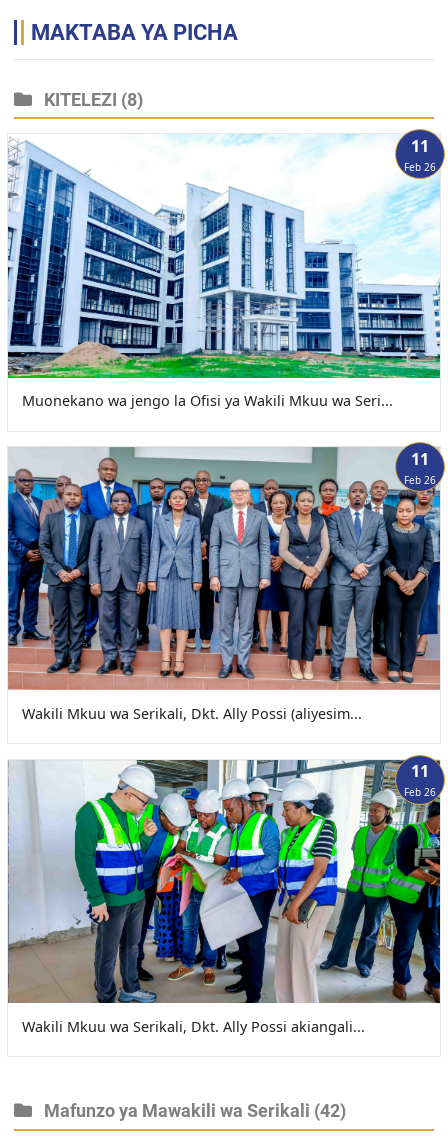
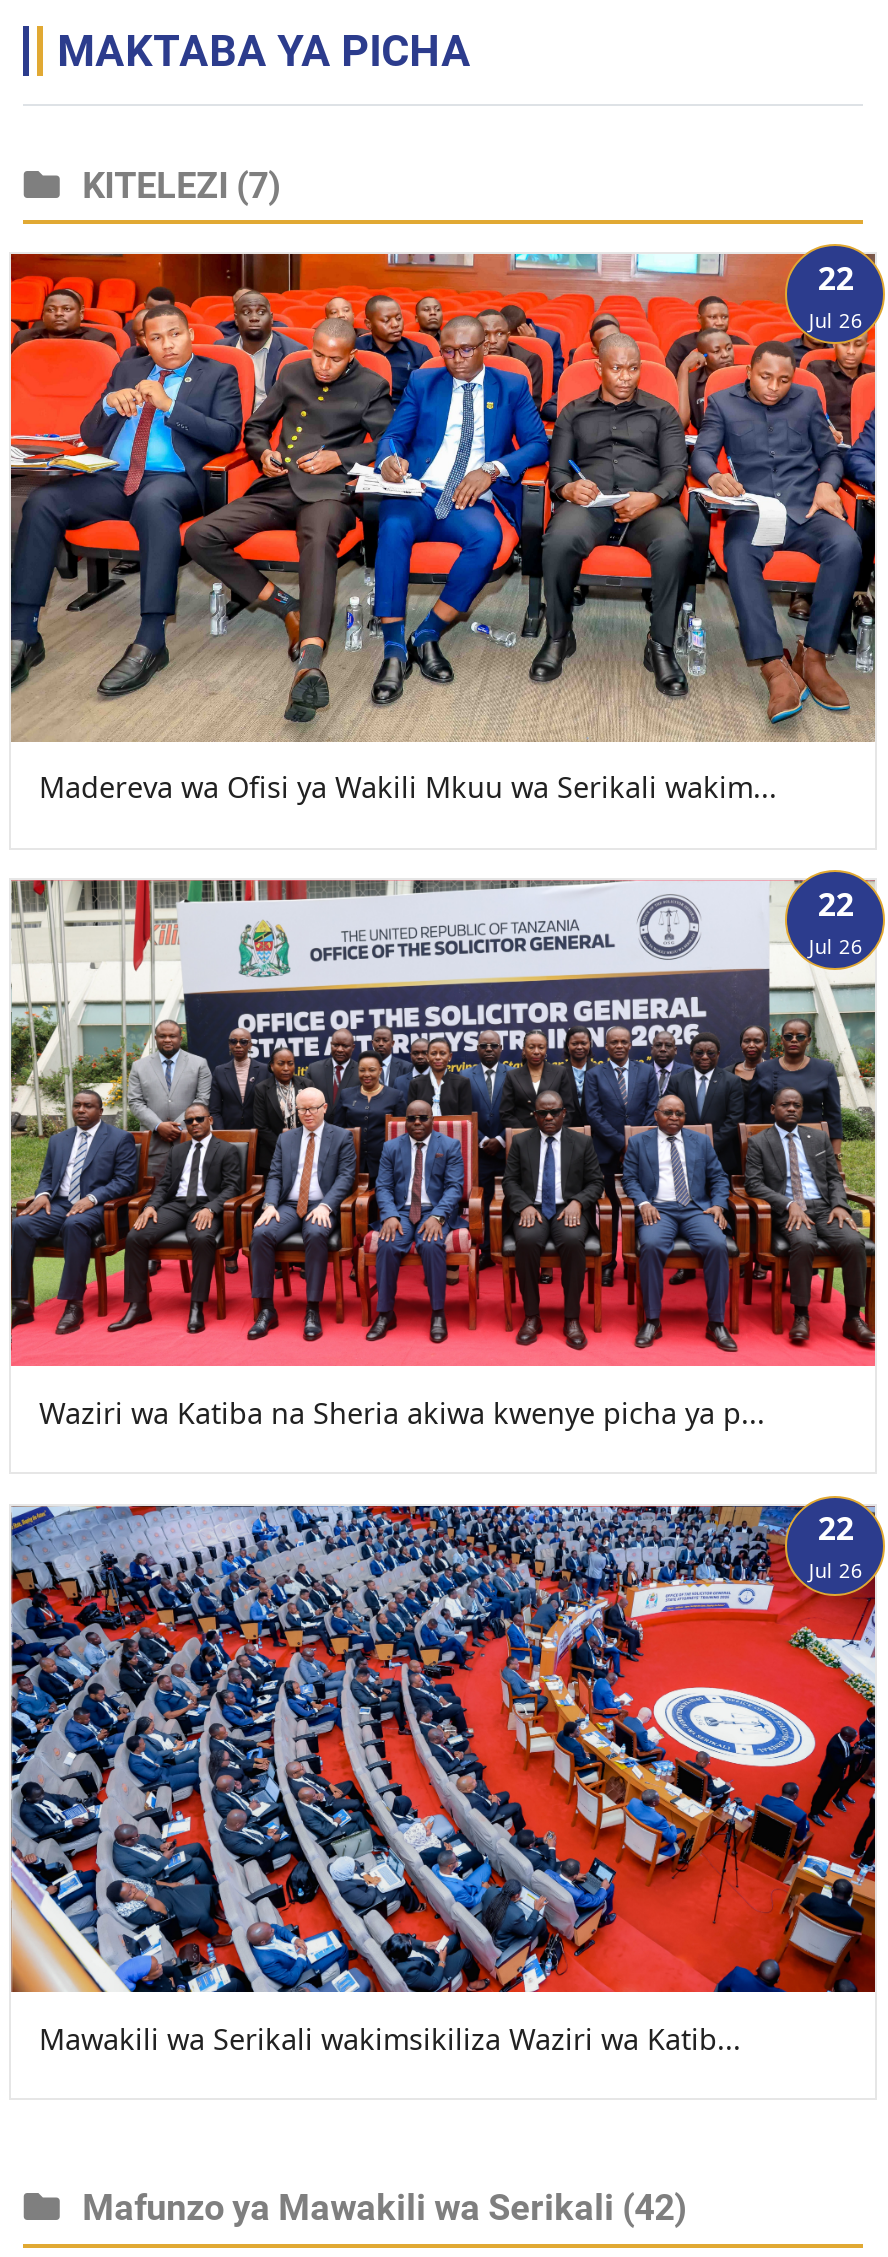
[44,89,143,110] KITELEZI (8) -> [82,163,280,205] KITELEZI (7)
[7,134,441,379] [image] | 11 | Feb 26 -> [9,252,877,742] [image] | 22 | Jul 26
[22,391,393,410] Muonekano wa jengo la Ofisi ya Wakili Mkuu wa Seri... -> [39,768,777,806] Madereva wa Ofisi ya Wakili Mkuu wa Serikali wakim...
[7,447,441,690] [image] | 11 | Feb 26 -> [9,878,877,1366] [image] | 22 | Jul 26
[22,704,362,723] Wakili Mkuu wa Serikali, Dkt. Ally Possi (aliyesim... -> [39,1394,765,1432] Waziri wa Katiba na Sheria akiwa kwenye picha ya p...
[7,759,441,1004] [image] | 11 | Feb 26 -> [9,1504,877,1994] [image] | 22 | Jul 26
[22,1017,365,1036] Wakili Mkuu wa Serikali, Dkt. Ally Possi akiangali... -> [39,2019,741,2057] Mawakili wa Serikali wakimsikiliza Waziri wa Katib...

